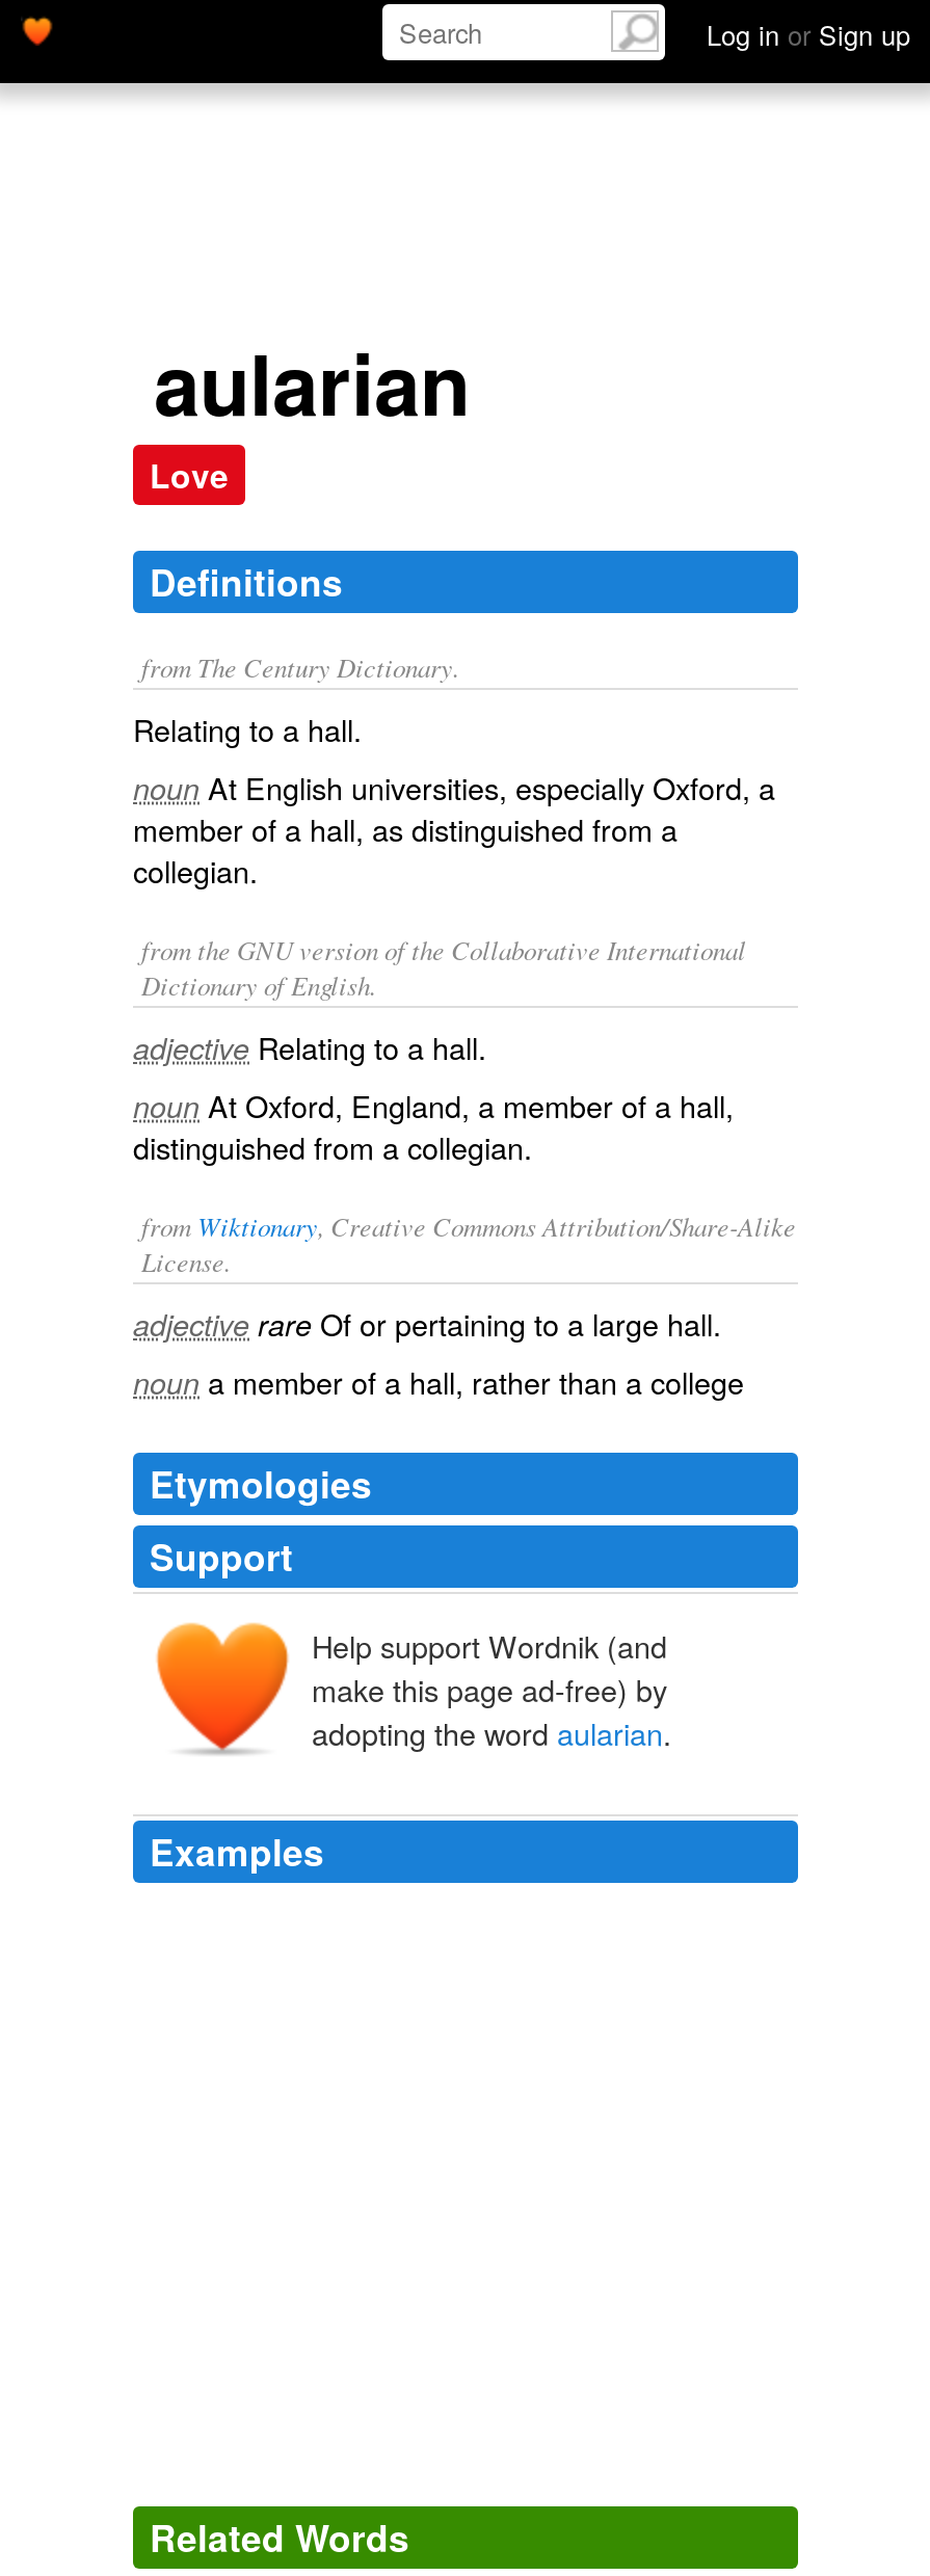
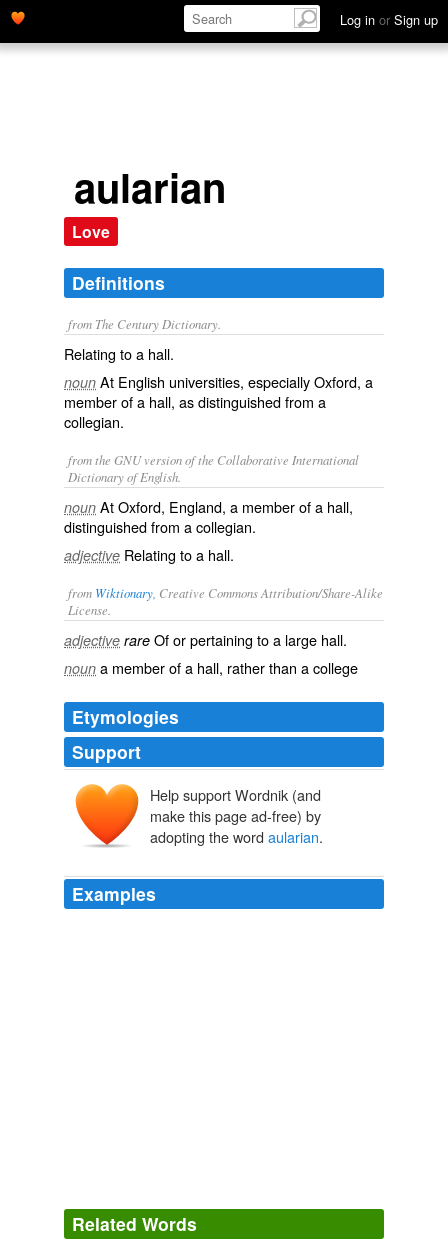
moved [133,1025,486,1068] -> [64,544,234,565]: adjective Relating to a hall.
moved [133,1083,734,1168] -> [64,496,353,537]: noun At Oxford, England, a member of a hall, | distinguished from a collegian.

